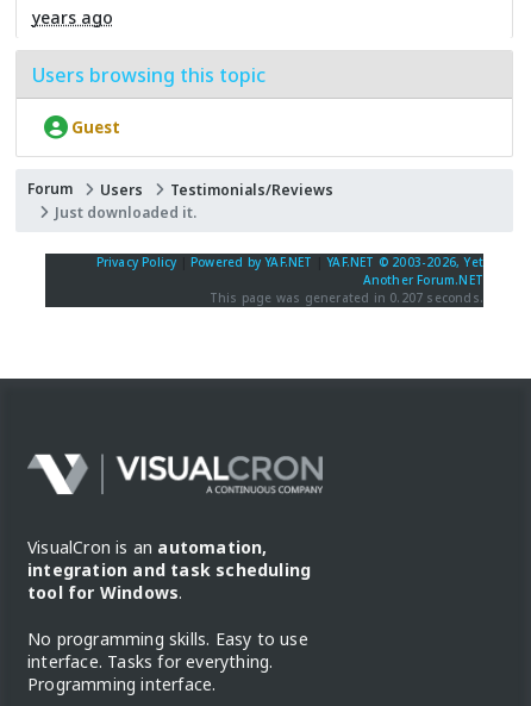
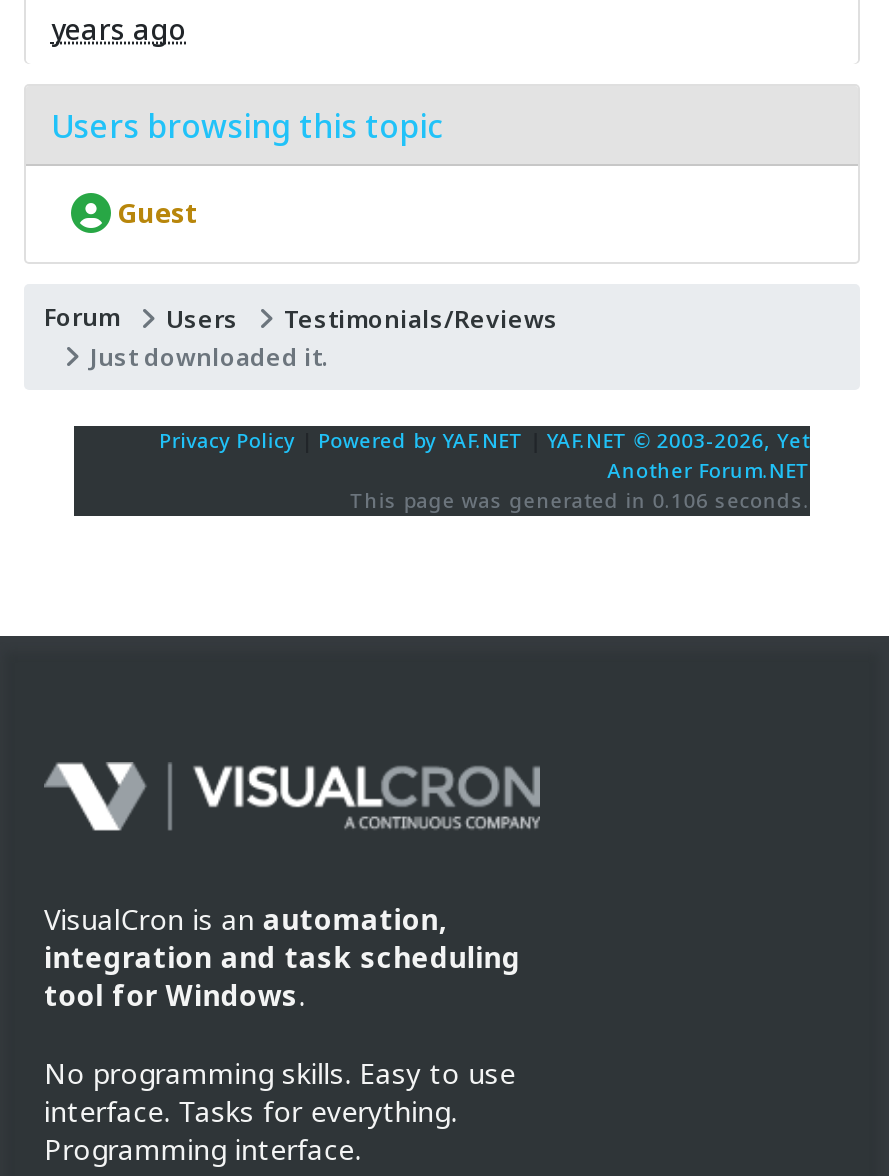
[209,289,483,306] This page was generated in 0.207 seconds. -> [350,486,810,514] This page was generated in 0.106 seconds.

